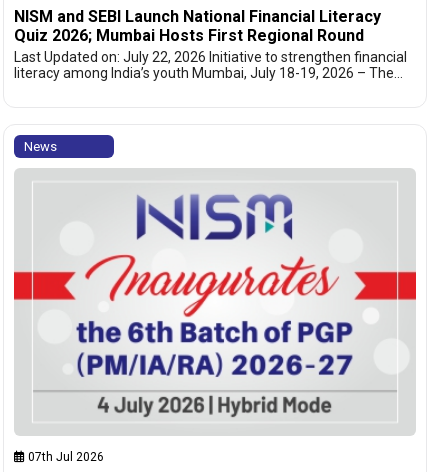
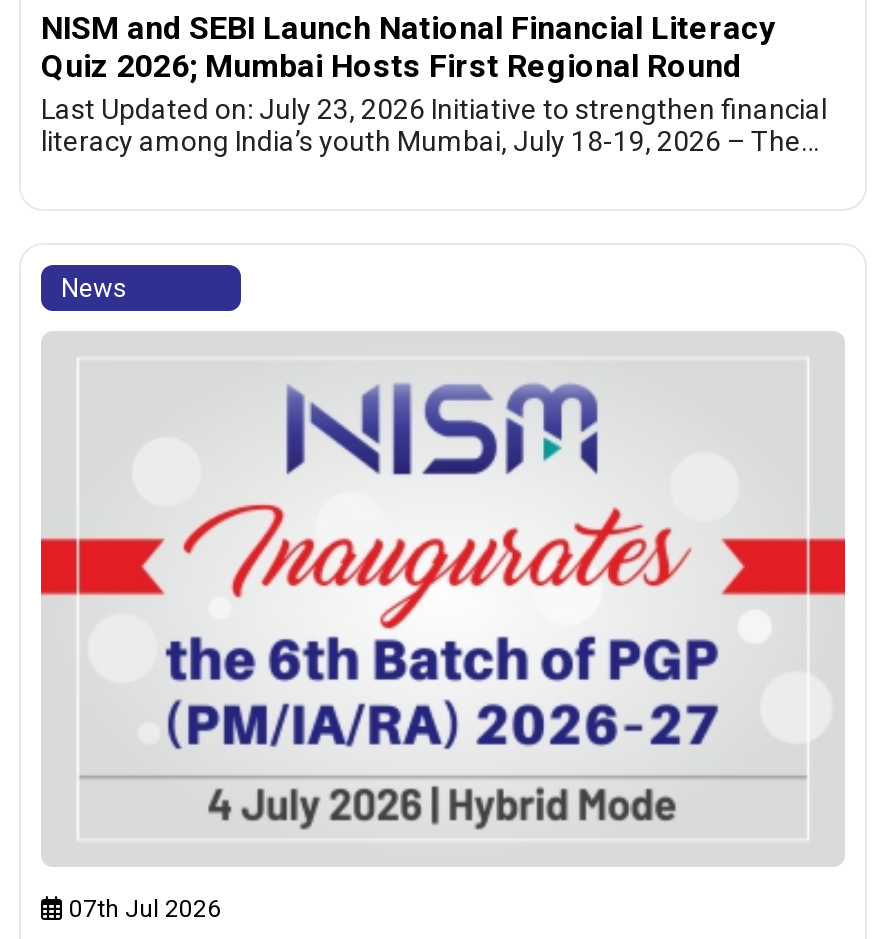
[14,49,407,65] Last Updated on: July 22, 2026 Initiative to strengthen financial -> [41,93,827,125] Last Updated on: July 23, 2026 Initiative to strengthen financial

